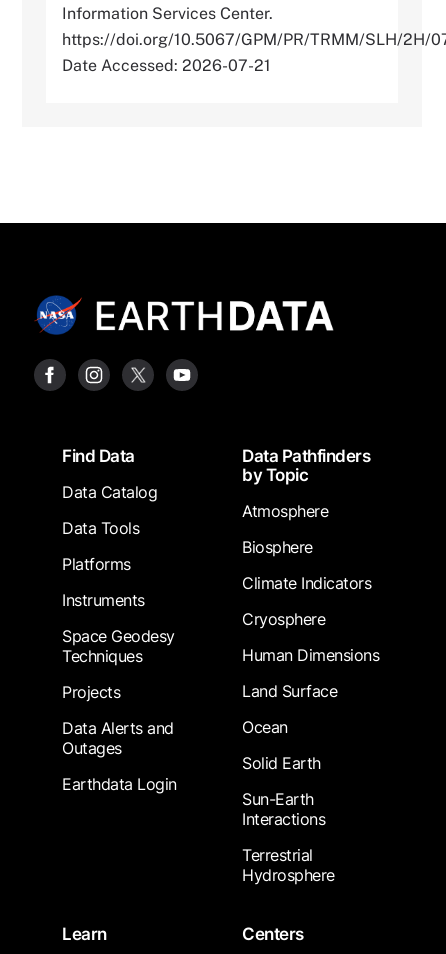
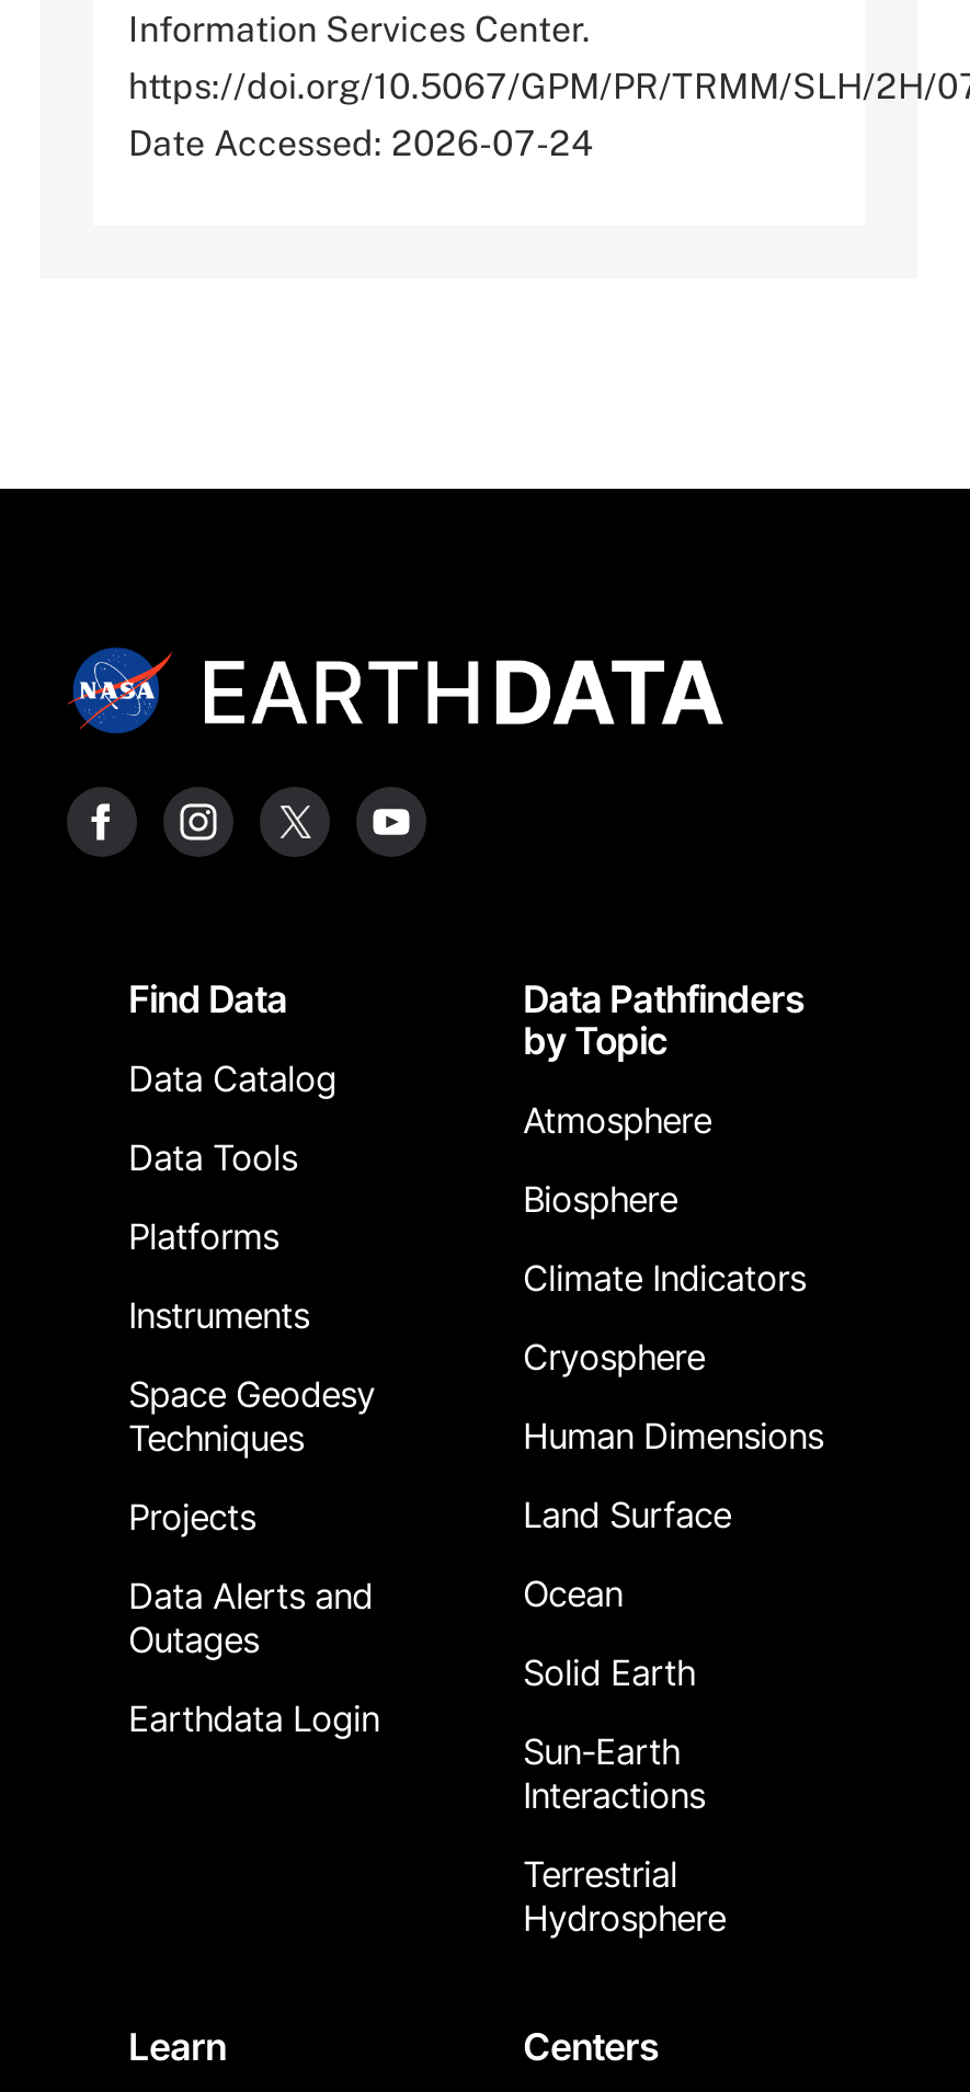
[62,56,271,75] Date Accessed: 2026-07-21 -> [128,123,593,164] Date Accessed: 2026-07-24

